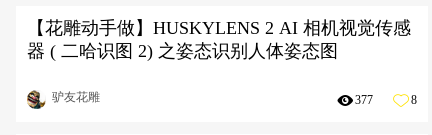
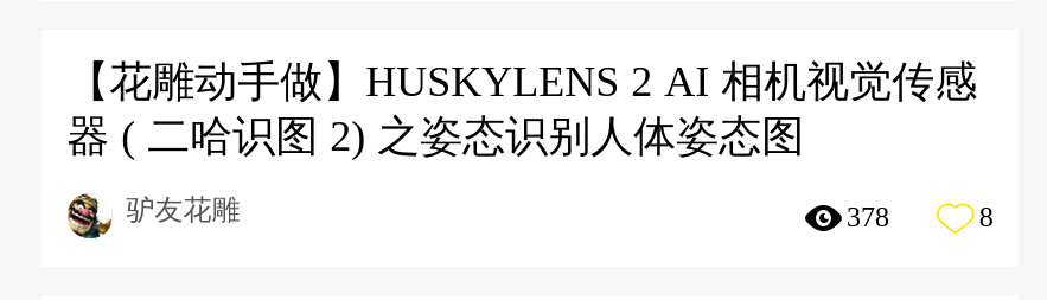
[355,93,373,107] 377 -> [846,199,889,232] 378

